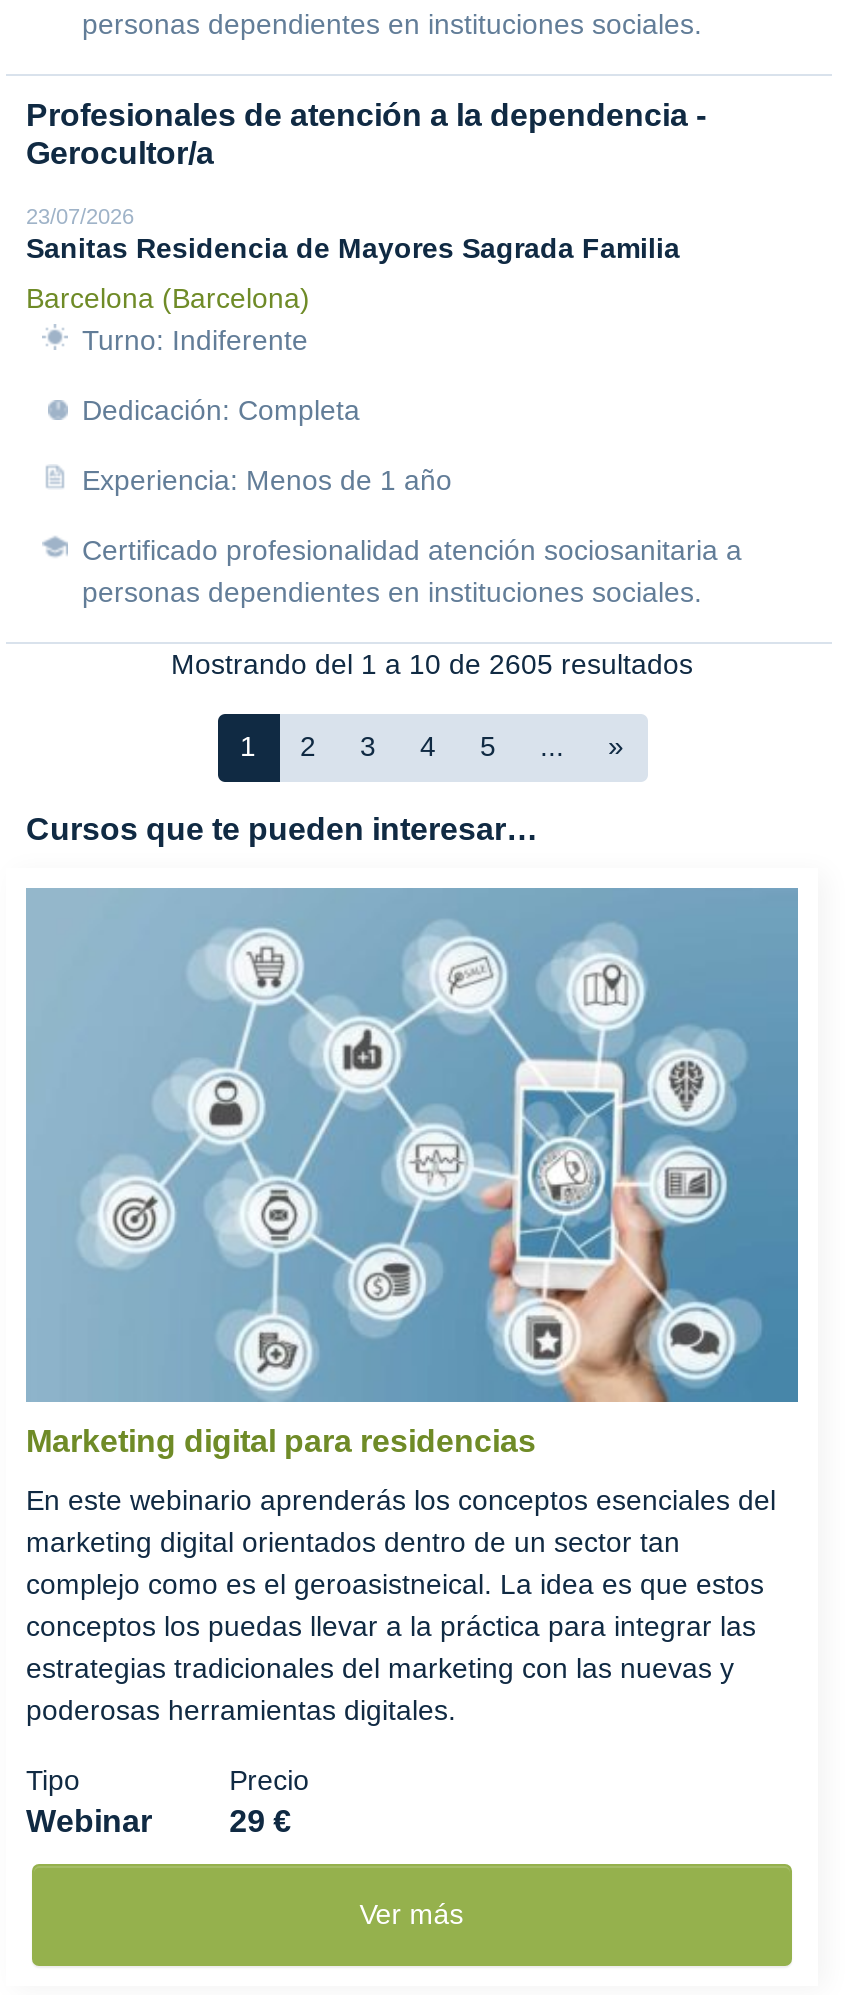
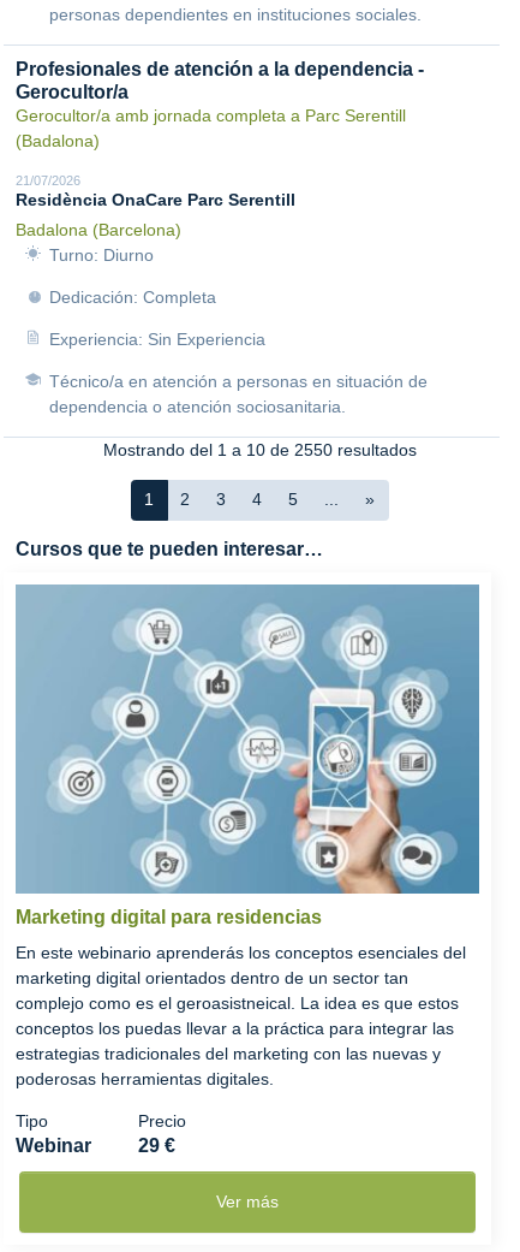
[26,204,680,356] 23/07/2026 | Sanitas Residencia de Mayores Sagrada Familia | Barcelona (Barcelona) | Turno: Indiferente -> [16,106,406,265] Gerocultor/a amb jornada completa a Parc Serentill | (Badalona) | 21/07/2026 | Residència OnaCare Parc Serentill | Badalona (Barcelona) | Turno: Diurno
[82,464,452,496] Experiencia: Menos de 1 año -> [49,330,265,349] Experiencia: Sin Experiencia
[82,534,742,608] Certificado profesionalidad atención sociosanitaria a | personas dependientes en instituciones sociales. -> [49,372,428,416] Técnico/a en atención a personas en situación de | dependencia o atención sociosanitaria.
[171,648,693,680] Mostrando del 1 a 10 de 2605 resultados -> [103,440,416,459] Mostrando del 1 a 10 de 2550 resultados

